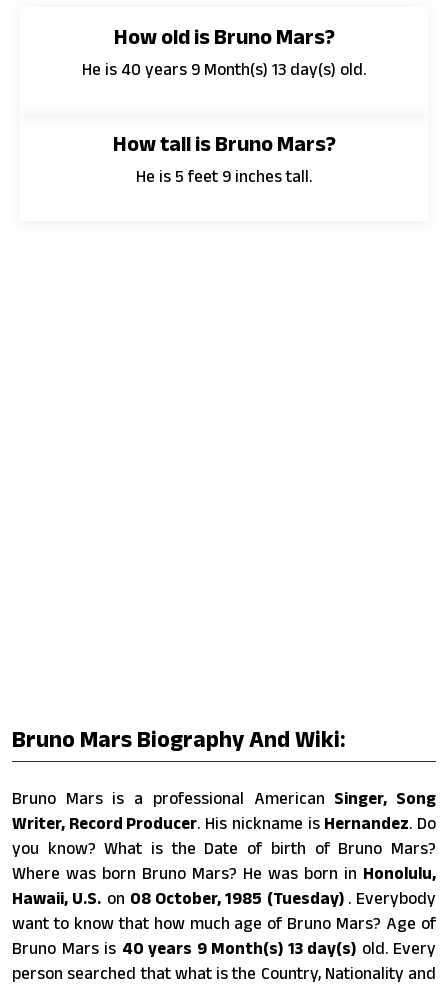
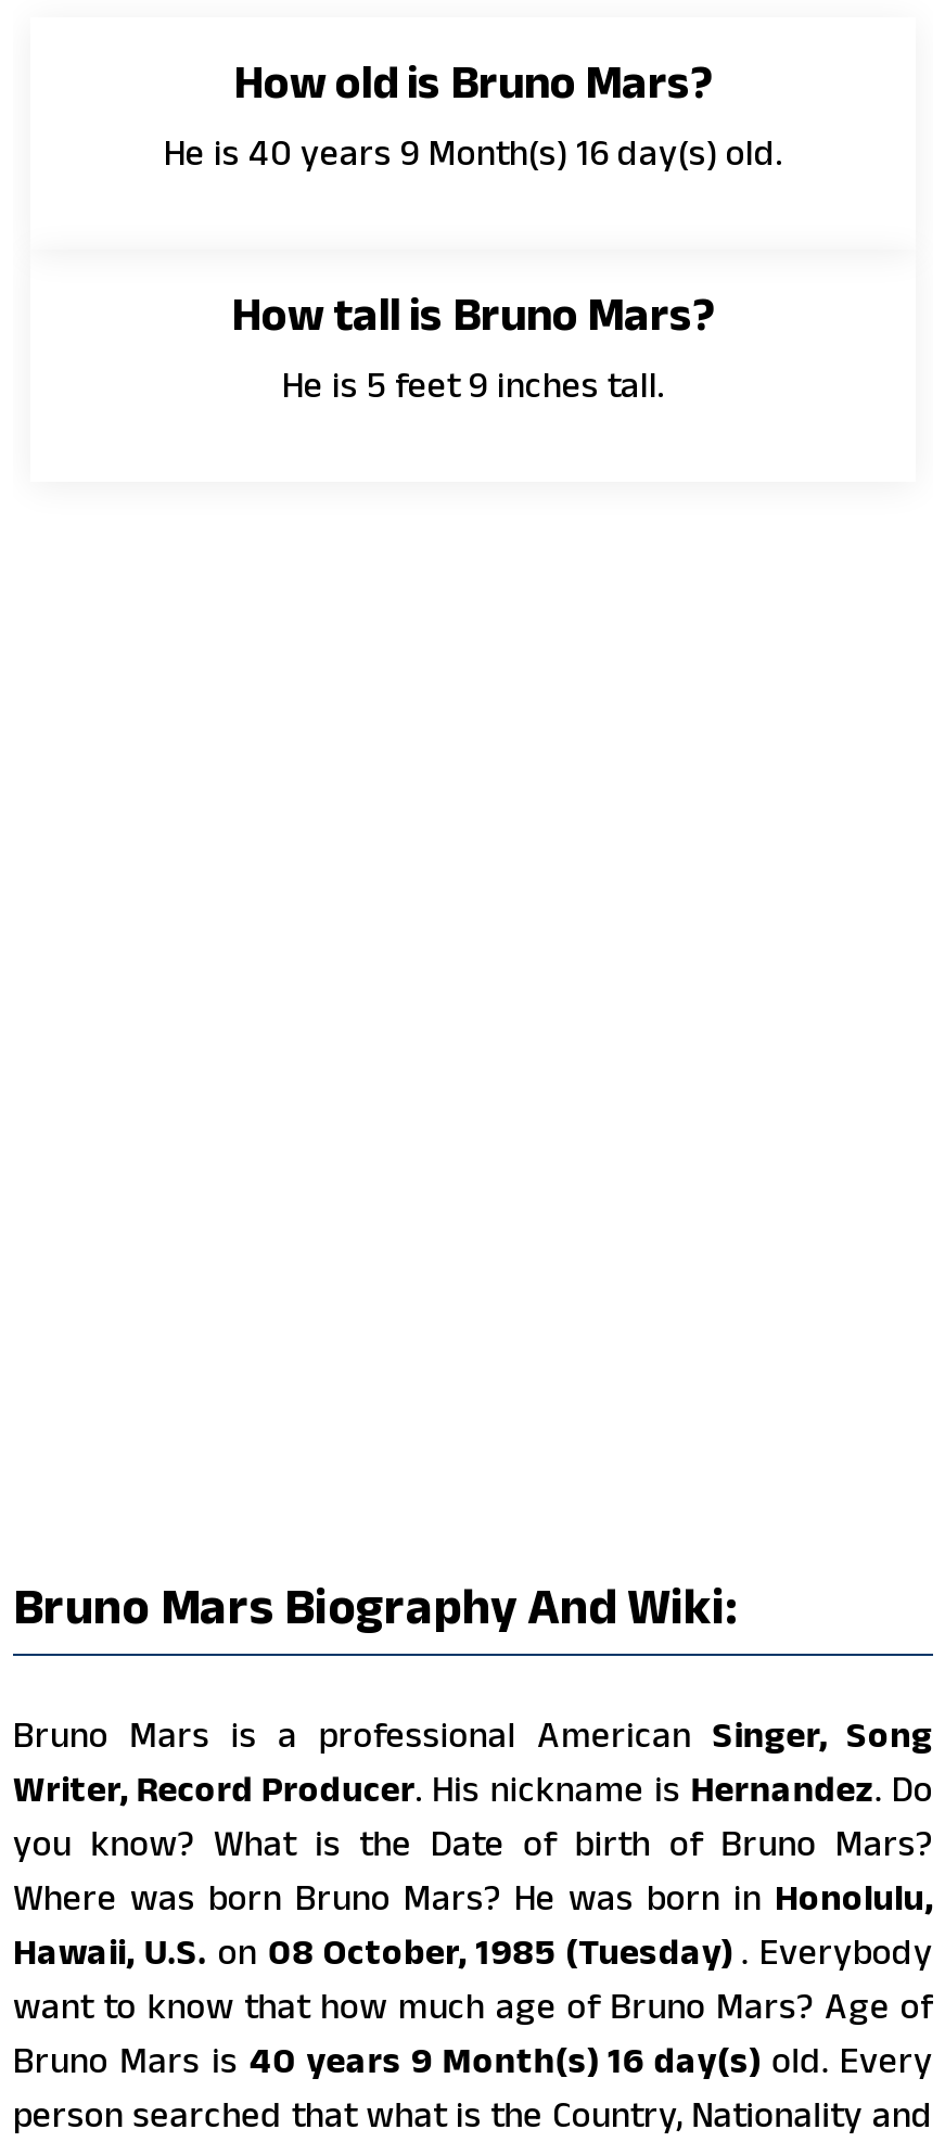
[82,60,366,78] He is 40 years 9 Month(s) 13 day(s) old. -> [164,132,782,171] He is 40 years 9 Month(s) 16 day(s) old.
[12,939,436,957] Bruno Mars is 40 years 9 Month(s) 13 day(s) old. Every -> [13,2040,933,2079] Bruno Mars is 40 years 9 Month(s) 16 day(s) old. Every

